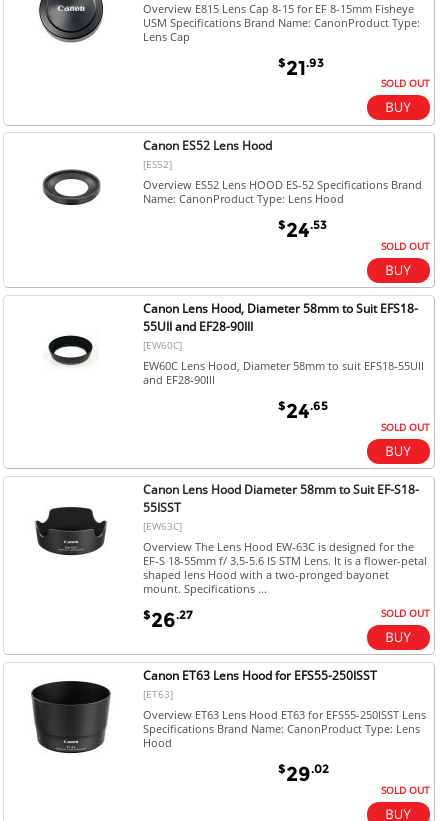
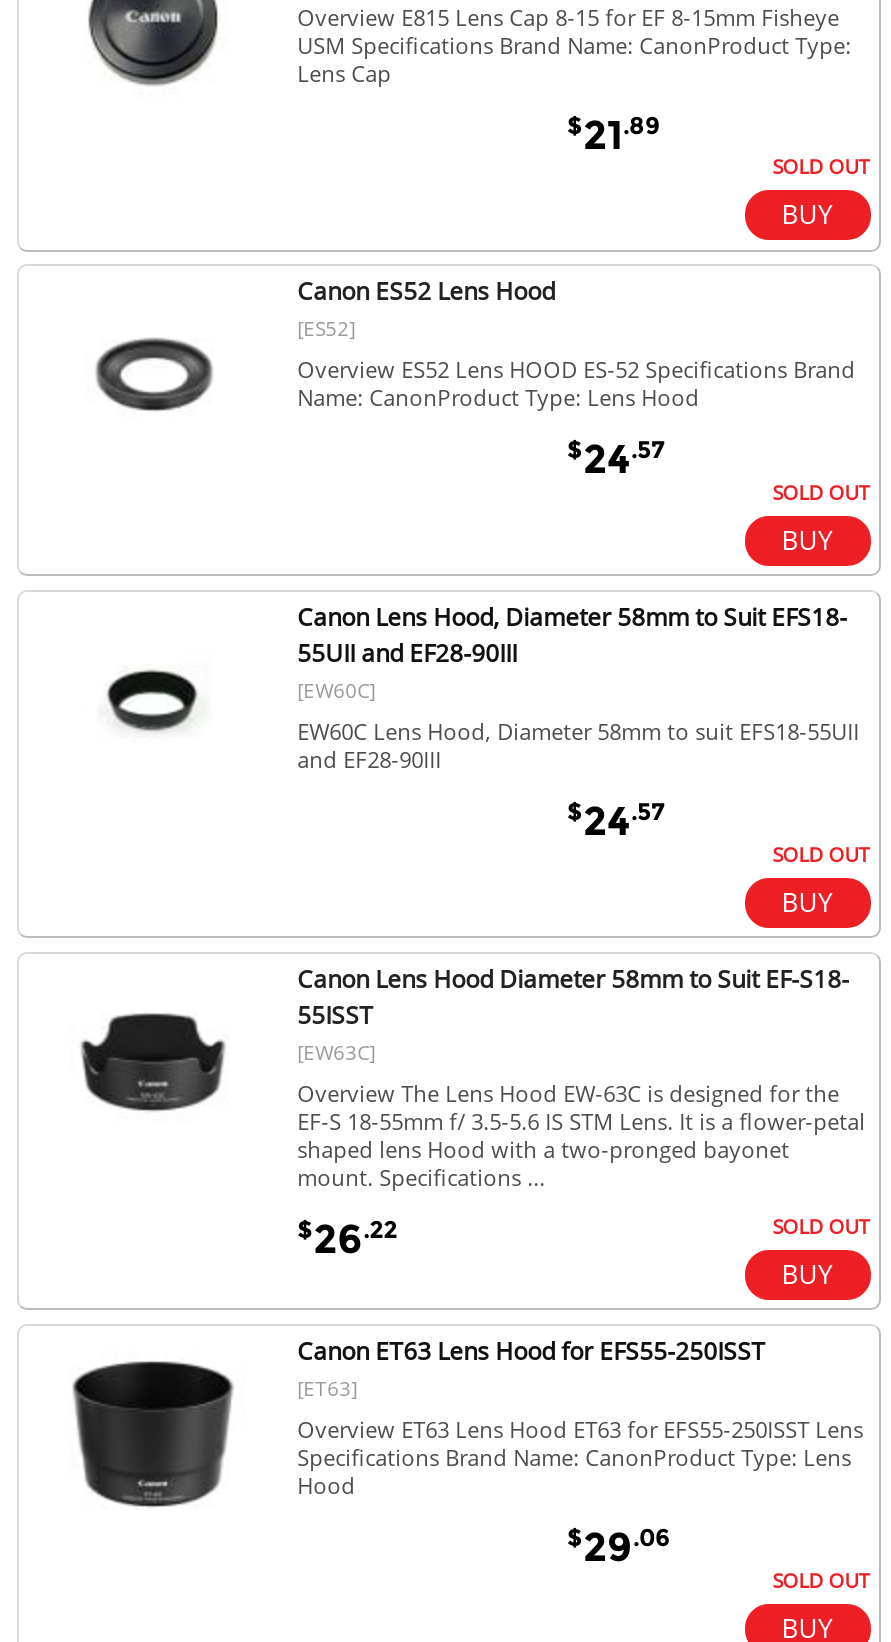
[278,55,324,79] $21.93 -> [567,110,661,159] $21.89
[278,217,327,242] $24.53 -> [567,435,665,484] $24.57
[278,398,328,423] $24.65 -> [567,796,665,846] $24.57
[143,607,193,631] $26.27 -> [297,1214,397,1263] $26.22
[278,761,329,785] $29.02 -> [567,1522,671,1571] $29.06

